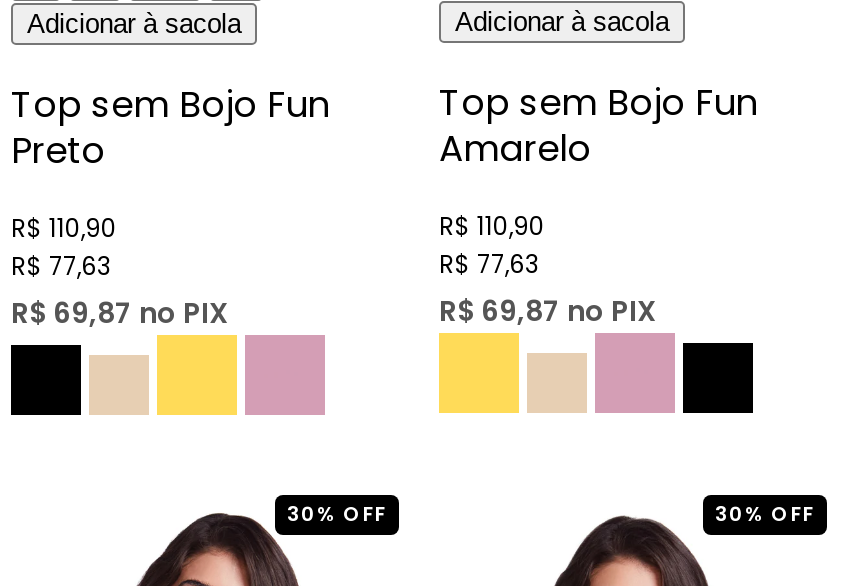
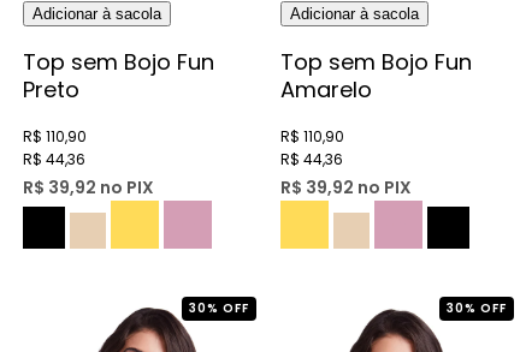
[11,249,111,283] R$ 77,63 -> [23,150,85,170] R$ 44,36
[439,248,539,282] R$ 77,63 -> [280,149,343,170] R$ 44,36
[11,293,229,333] R$ 69,87 no PIX -> [23,176,154,200] R$ 39,92 no PIX
[439,292,657,332] R$ 69,87 no PIX -> [280,176,412,200] R$ 39,92 no PIX

